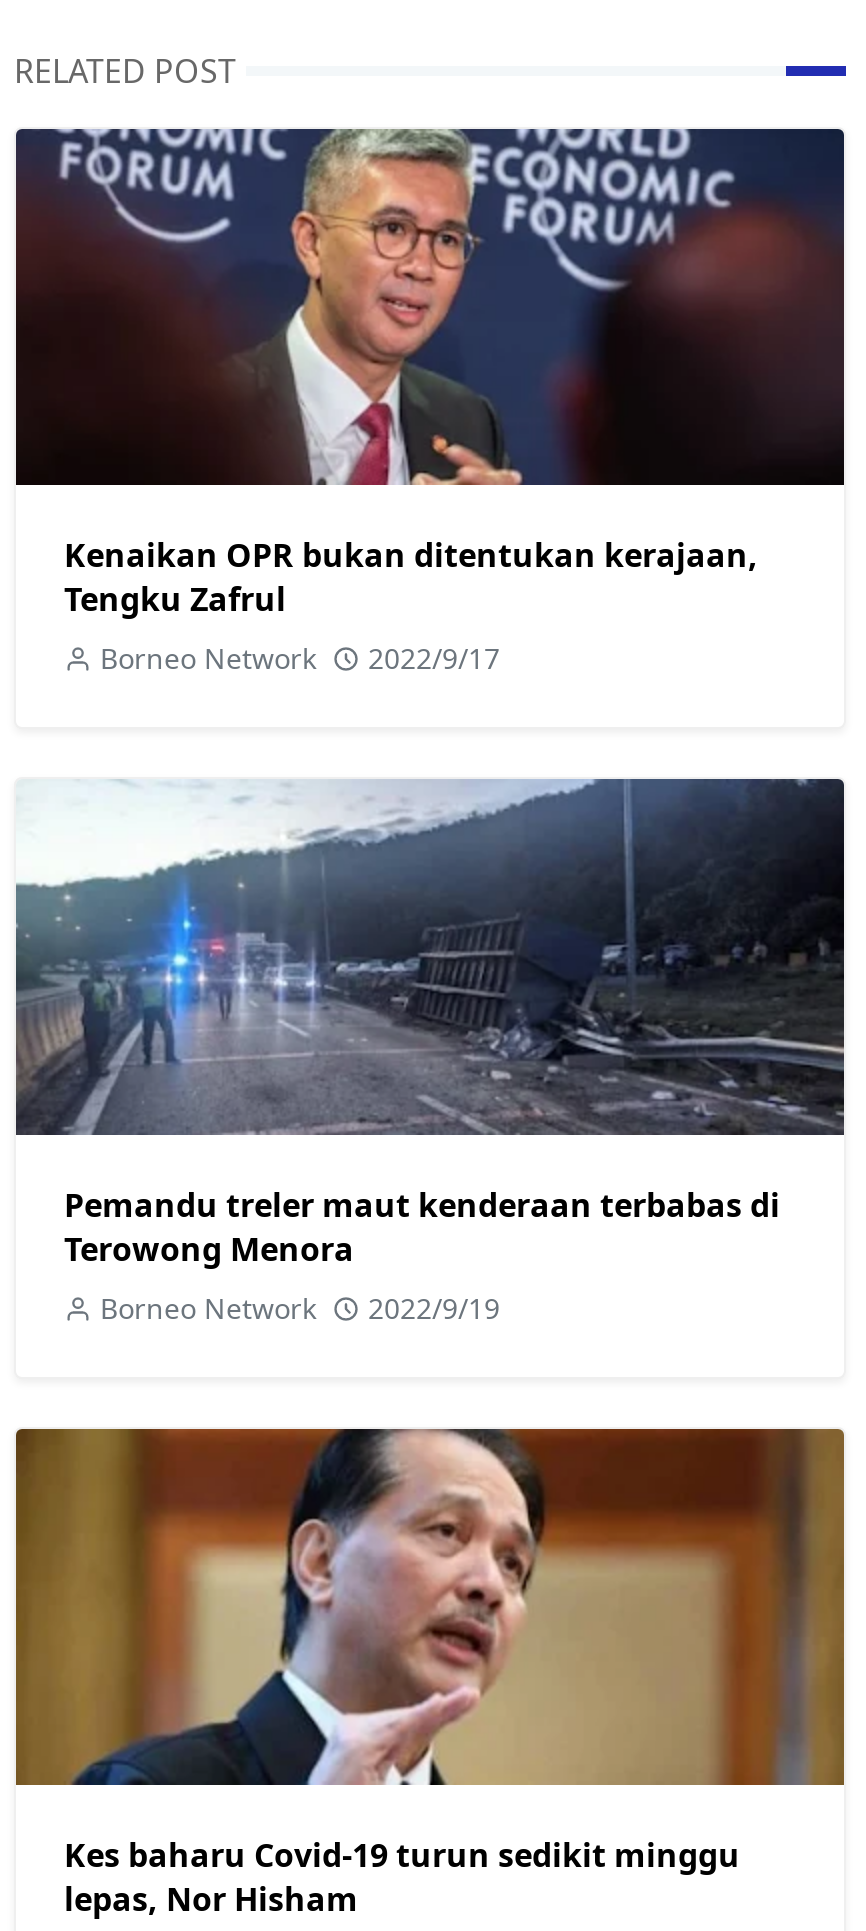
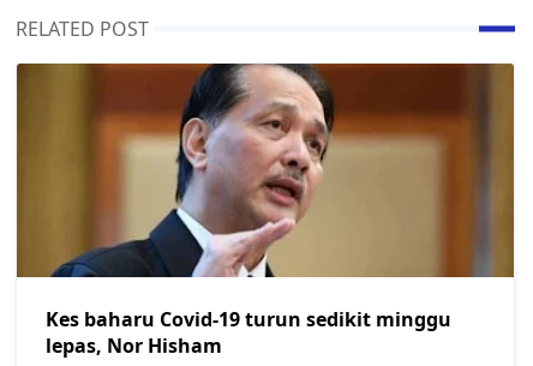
[14,127,846,677] [image] | Kenaikan OPR bukan ditentukan kerajaan, | Tengku Zafrul | Borneo Network | 2022/9/17 -> none
[14,777,846,1327] [image] | Pemandu treler maut kenderaan terbabas di | Terowong Menora | Borneo Network | 2022/9/19 -> none

